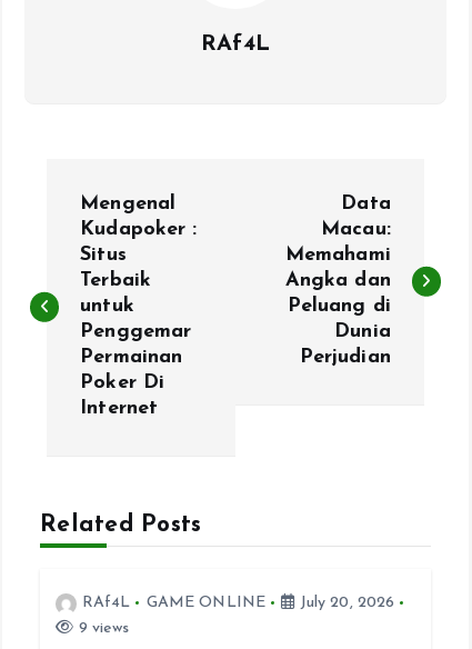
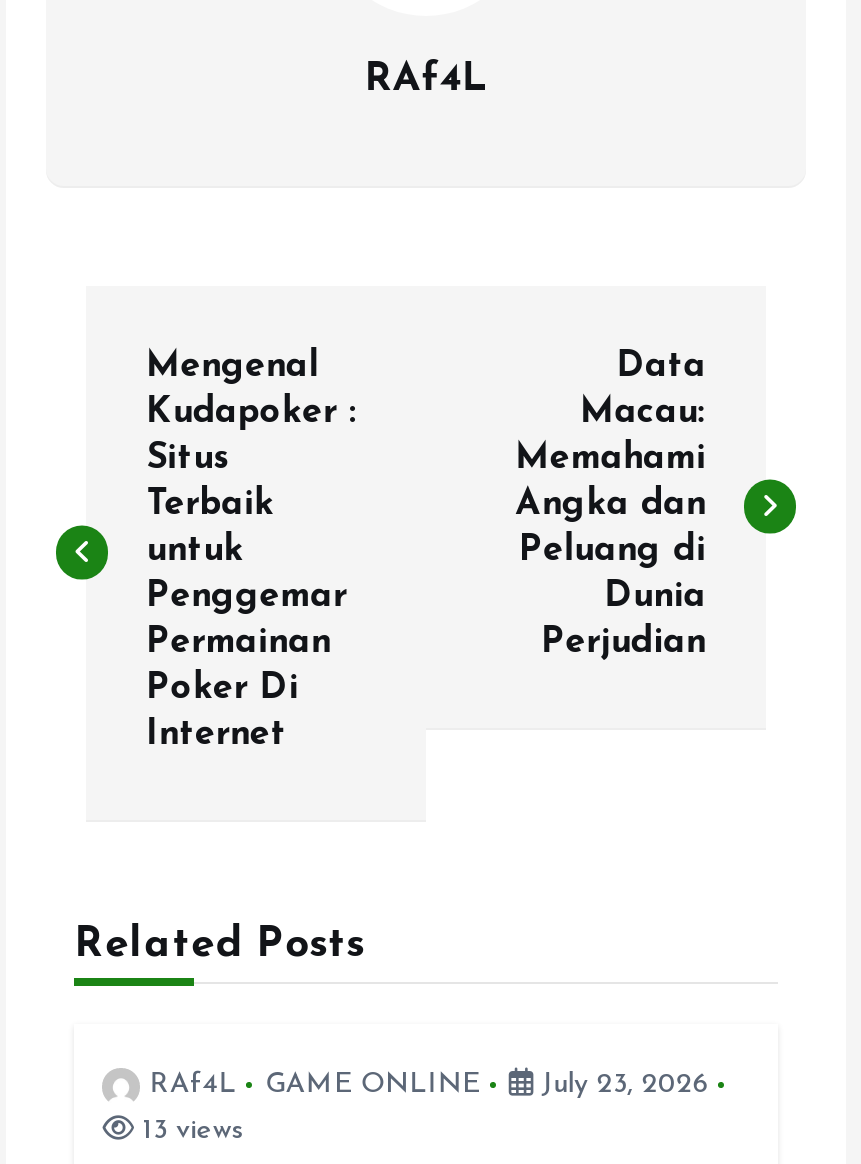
[295,595,395,611] July 20, 2026 -> [533,1070,709,1100] July 23, 2026
[74,620,129,637] 9 views -> [135,1116,243,1146] 13 views

